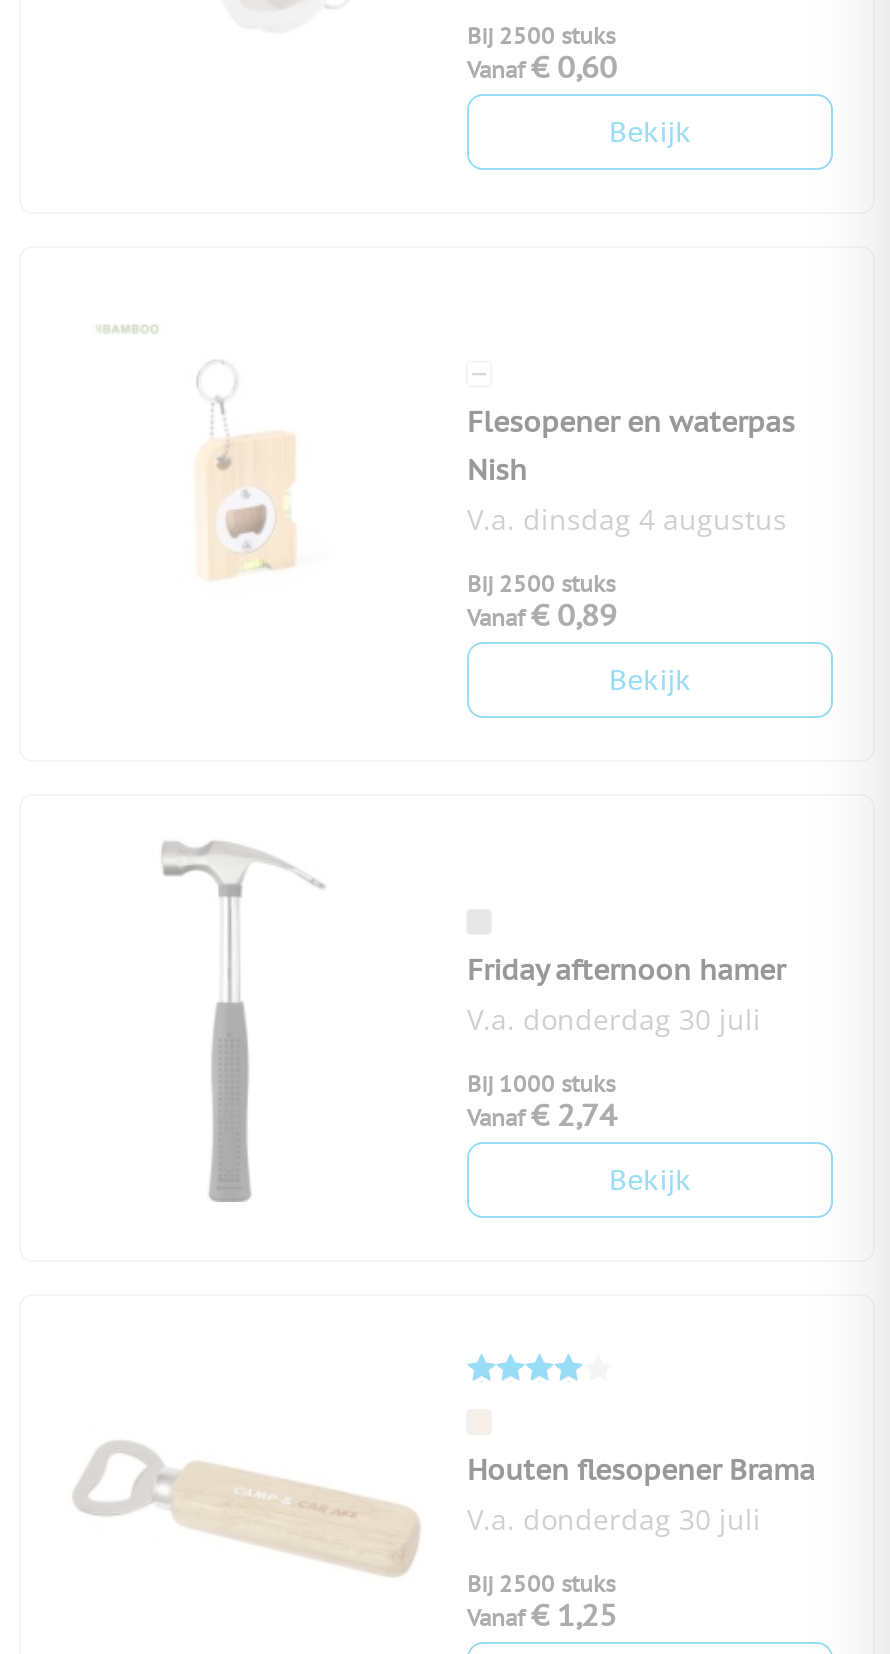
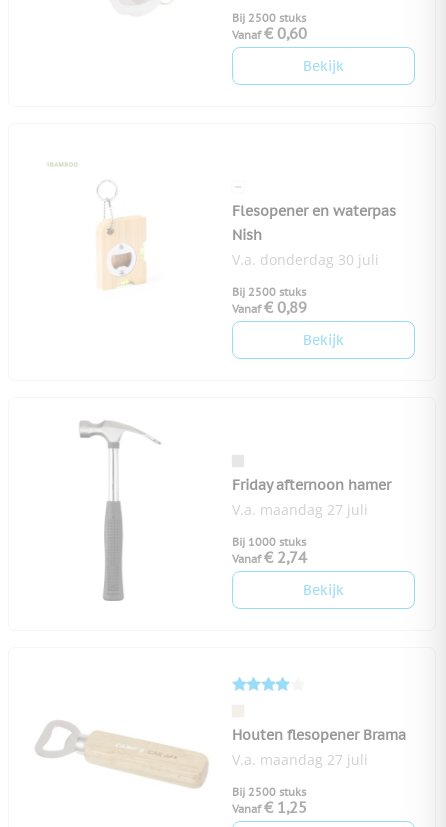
[467,500,787,538] V.a. dinsdag 4 augustus -> [232,250,379,269] V.a. donderdag 30 juli
[467,1000,761,1038] V.a. donderdag 30 juli -> [232,500,368,519] V.a. maandag 27 juli
[467,1500,761,1538] V.a. donderdag 30 juli -> [232,750,368,769] V.a. maandag 27 juli

